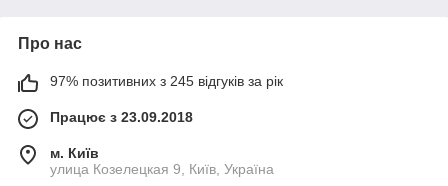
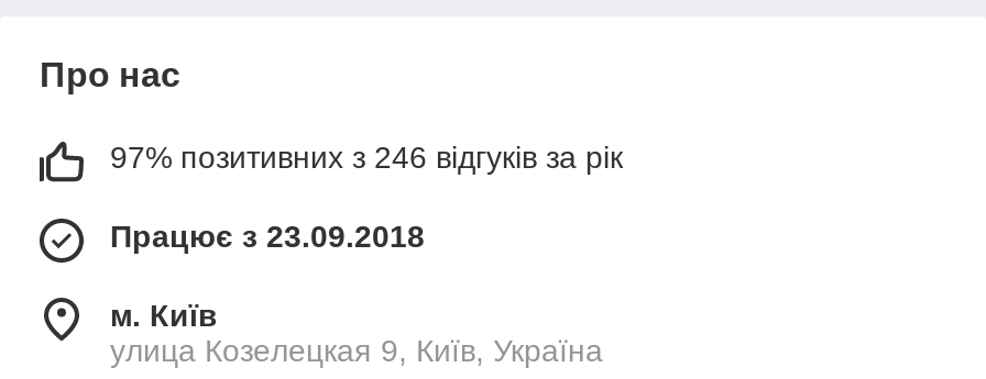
[50,73,283,89] 97% позитивних з 245 відгуків за рік -> [110,140,623,175] 97% позитивних з 246 відгуків за рік

